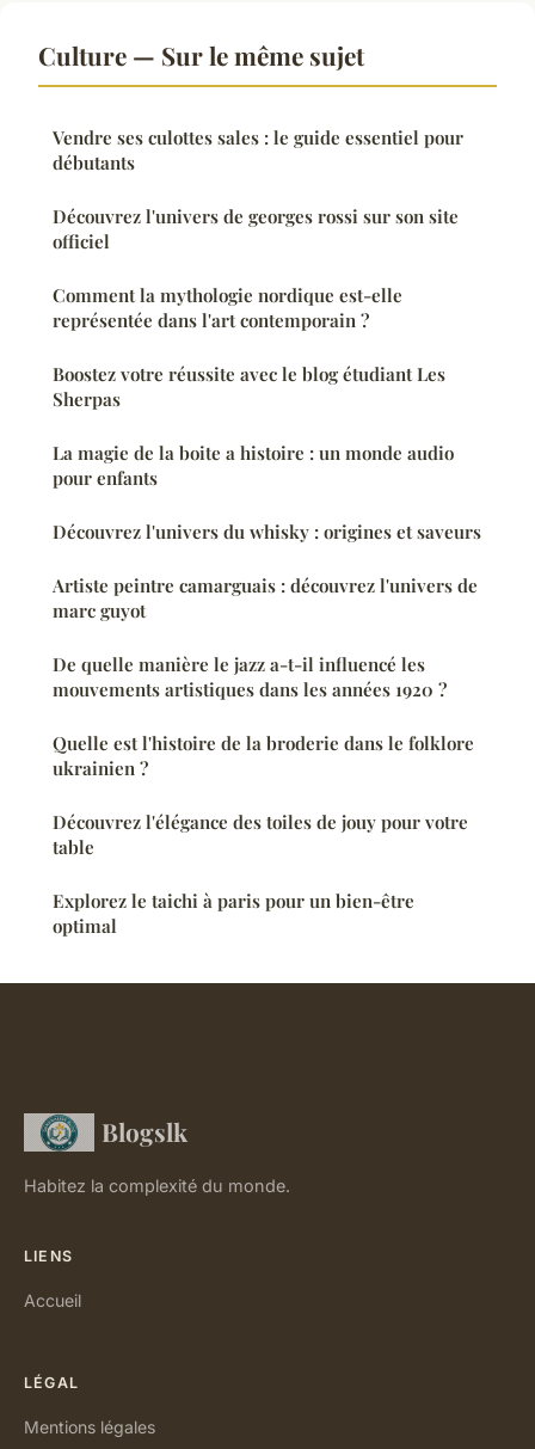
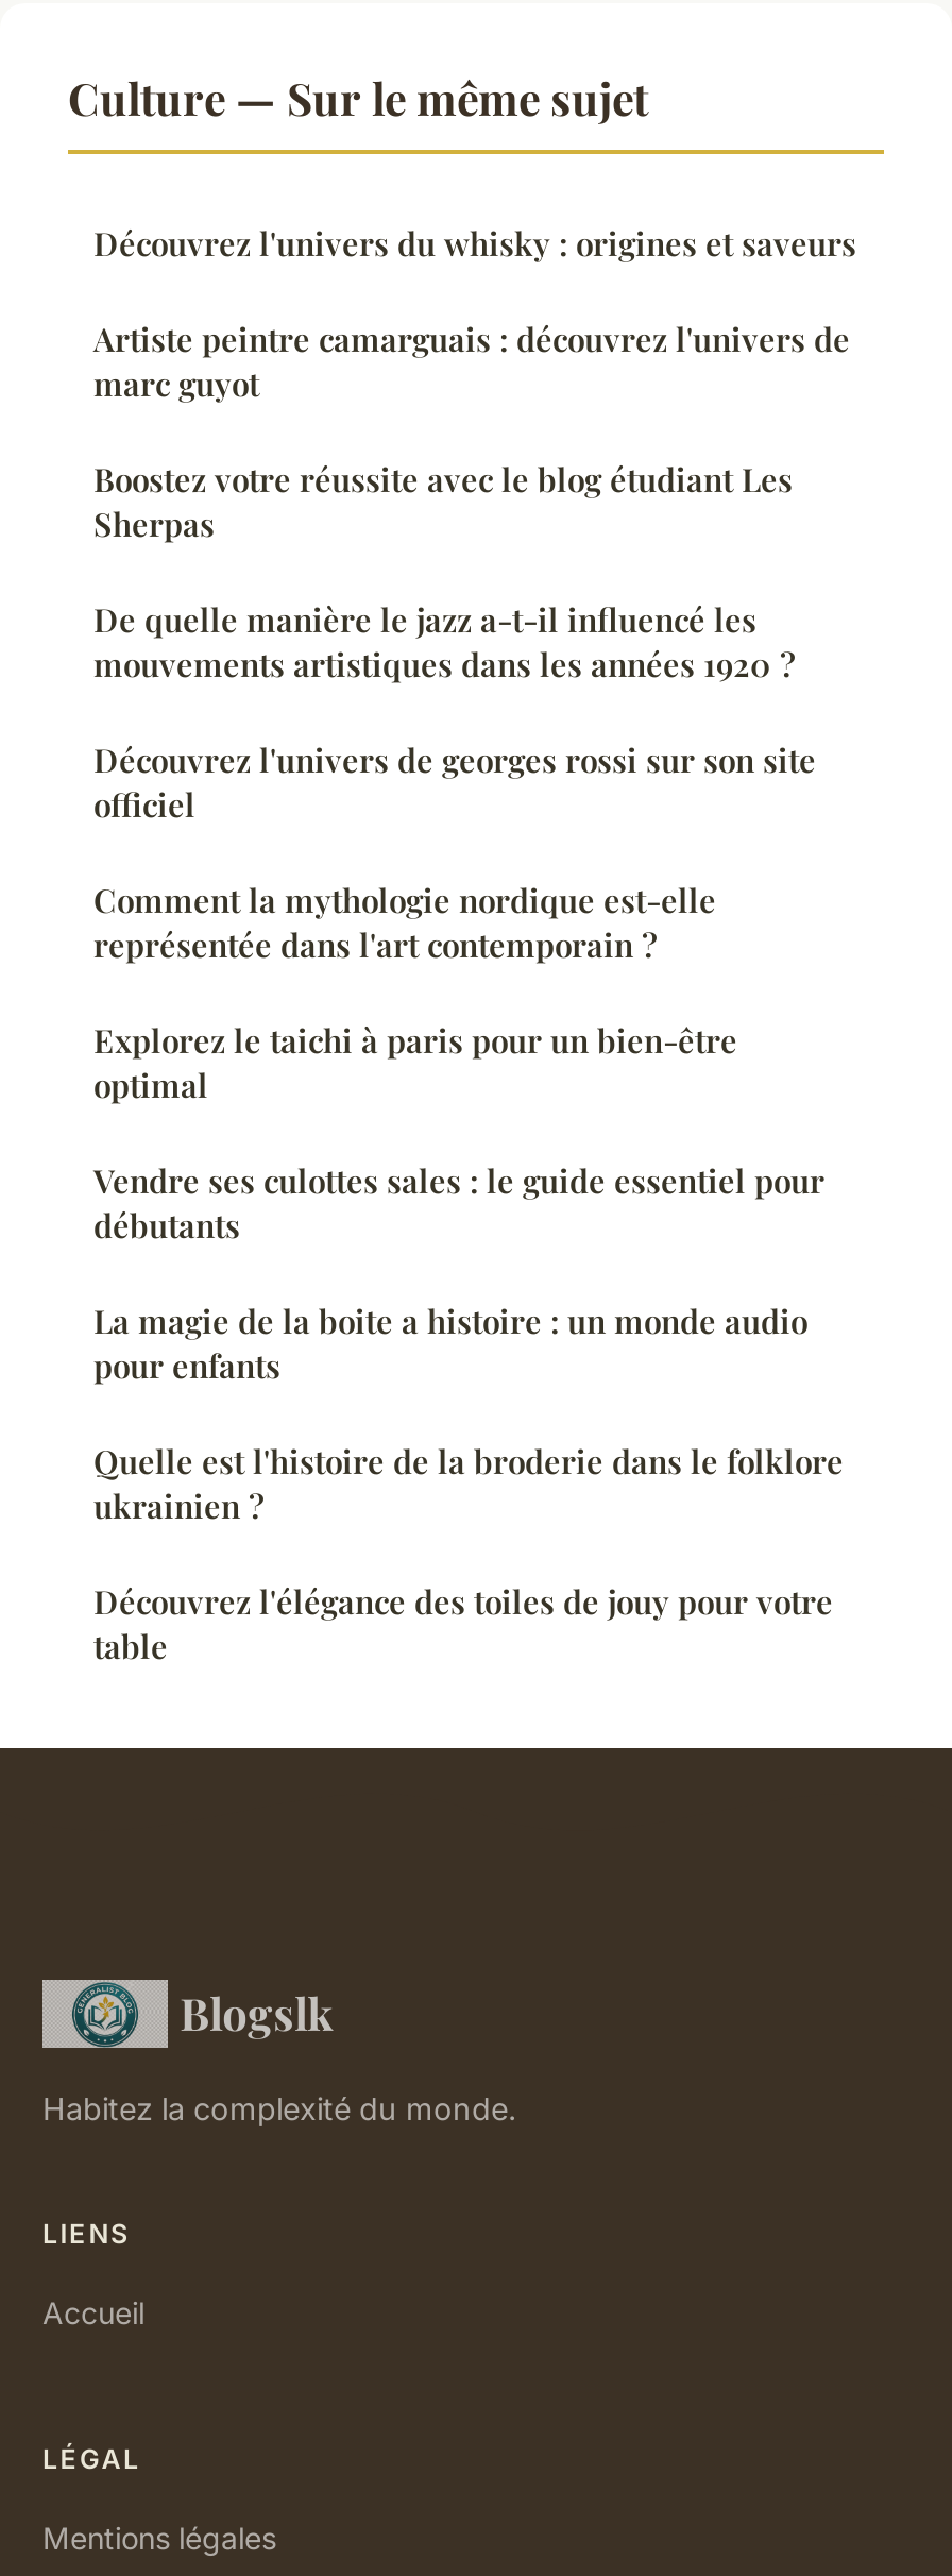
moved [53,125,463,174] -> [93,1159,824,1247]: Vendre ses culottes sales : le guide essentiel pour | débutants
moved [53,204,459,332] -> [93,739,816,966]: Découvrez l'univers de georges rossi sur son site | officiel | Comment la mythologie nordique est-elle | représentée dans l'art contemporain ?
moved [53,362,445,411] -> [93,458,793,545]: Boostez votre réussite avec le blog étudiant Les | Sherpas
moved [53,441,454,490] -> [93,1300,807,1387]: La magie de la boite a histoire : un monde audio | pour enfants
moved [53,520,481,701] -> [93,222,856,685]: Découvrez l'univers du whisky : origines et saveurs | Artiste peintre camarguais : découvrez l'univers de | marc guyot | De quelle manière le jazz a-t-il influencé les | mouvements artistiques dans les années 1920 ?
moved [53,731,474,859] -> [93,1440,844,1667]: Quelle est l'histoire de la broderie dans le folklore | ukrainien ? | Découvrez l'élégance des toiles de jouy pour votre | table
moved [53,889,414,938] -> [93,1019,737,1106]: Explorez le taichi à paris pour un bien-être | optimal

